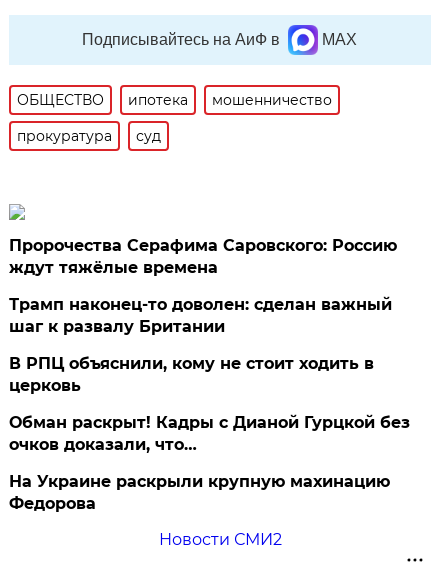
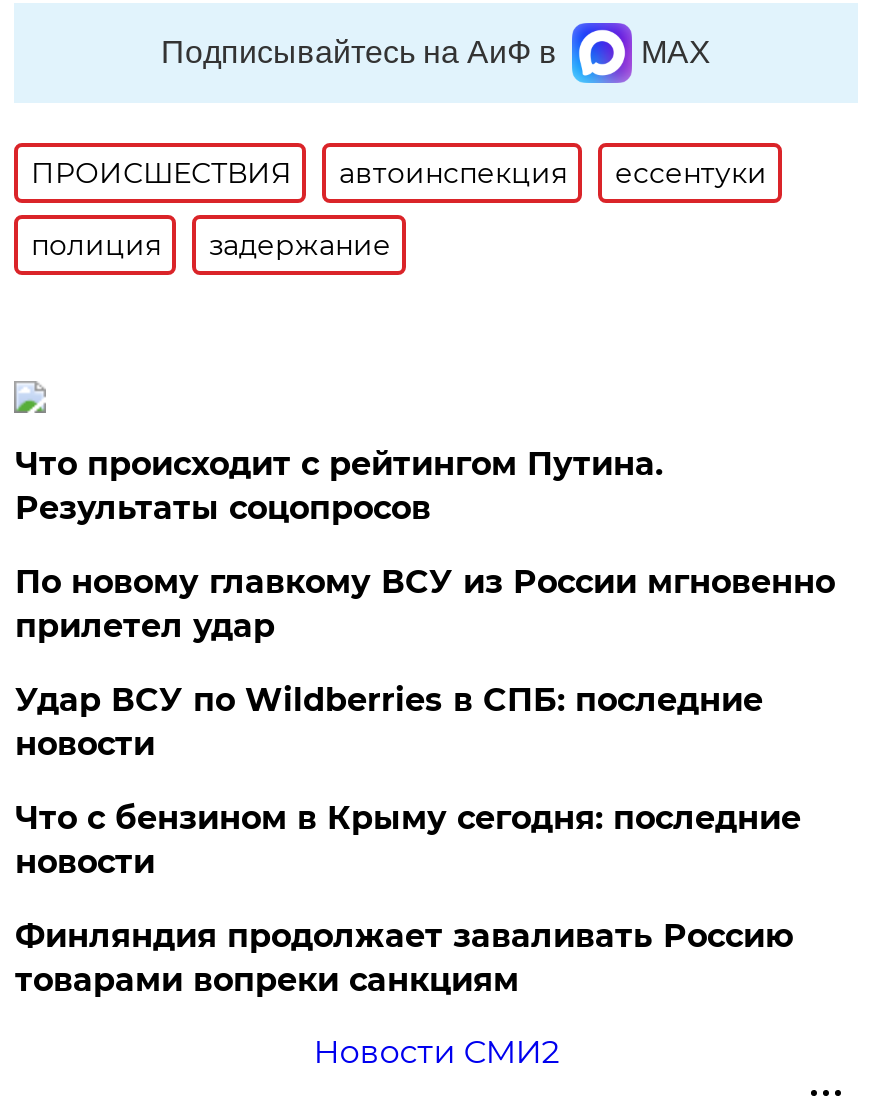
[17,91,332,109] ОБЩЕСТВО | ипотека | мошенничество -> [31,154,767,190] ПРОИСШЕСТВИЯ | автоинспекция | ессентуки
[17,127,161,145] прокуратура | суд -> [31,226,391,262] полиция | задержание
[9,236,397,277] Пророчества Серафима Саровского: Россию | ждут тяжёлые времена -> [15,444,663,526] Что происходит с рейтингом Путина. | Результаты соцопросов
[9,295,392,336] Трамп наконец-то доволен: сделан важный | шаг к развалу Британии -> [15,562,835,644] По новому главкому ВСУ из России мгновенно | прилетел удар
[9,354,374,395] В РПЦ объяснили, кому не стоит ходить в | церковь -> [15,680,763,762] Удар ВСУ по Wildberries в СПБ: последние | новости
[9,413,410,454] Обман раскрыт! Кадры с Дианой Гурцкой без | очков доказали, что… -> [15,798,801,880] Что с бензином в Крыму сегодня: последние | новости
[9,472,390,513] На Украине раскрыли крупную махинацию | Федорова -> [15,916,793,998] Финляндия продолжает заваливать Россию | товарами вопреки санкциям

